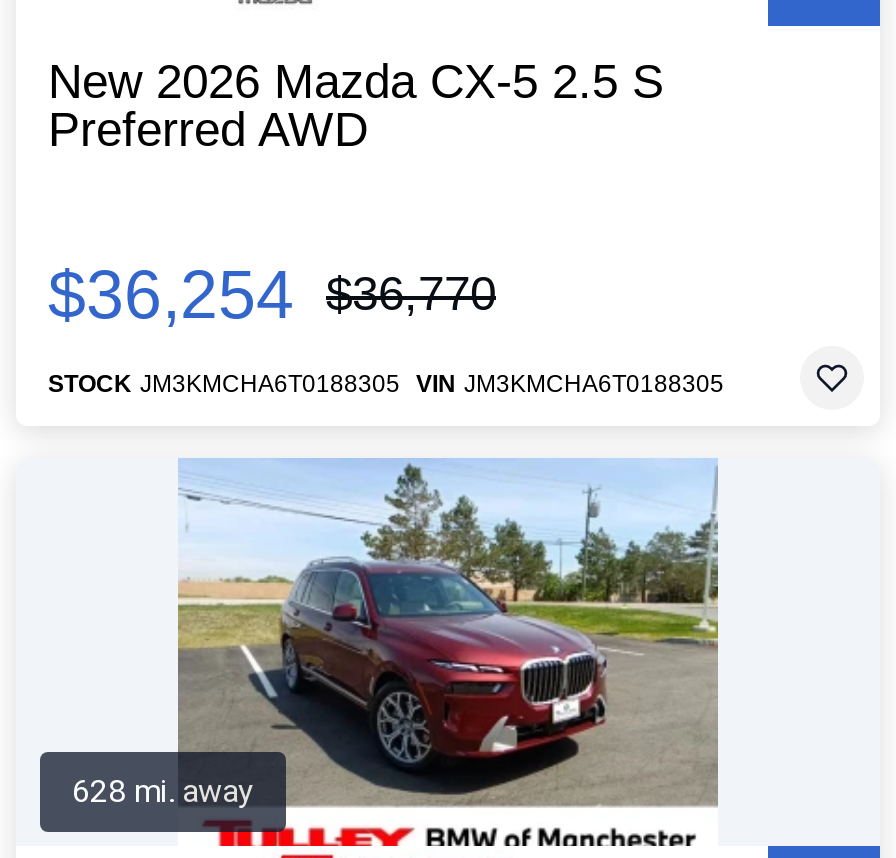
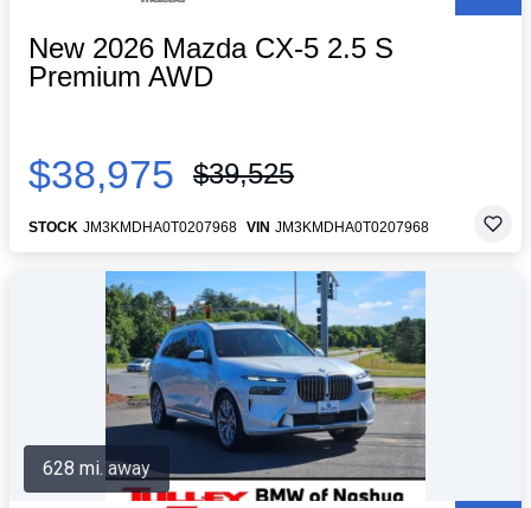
[48,102,368,156] Preferred AWD -> [28,60,213,92] Premium AWD
[48,256,496,332] $36,254 $36,770 -> [28,152,294,197] $38,975 $39,525
[48,370,724,398] STOCK JM3KMCHA6T0188305 VIN JM3KMCHA6T0188305 -> [28,219,429,236] STOCK JM3KMDHA0T0207968 VIN JM3KMDHA0T0207968
[178,458,720,848] [image] -> [104,270,427,502] [image]

